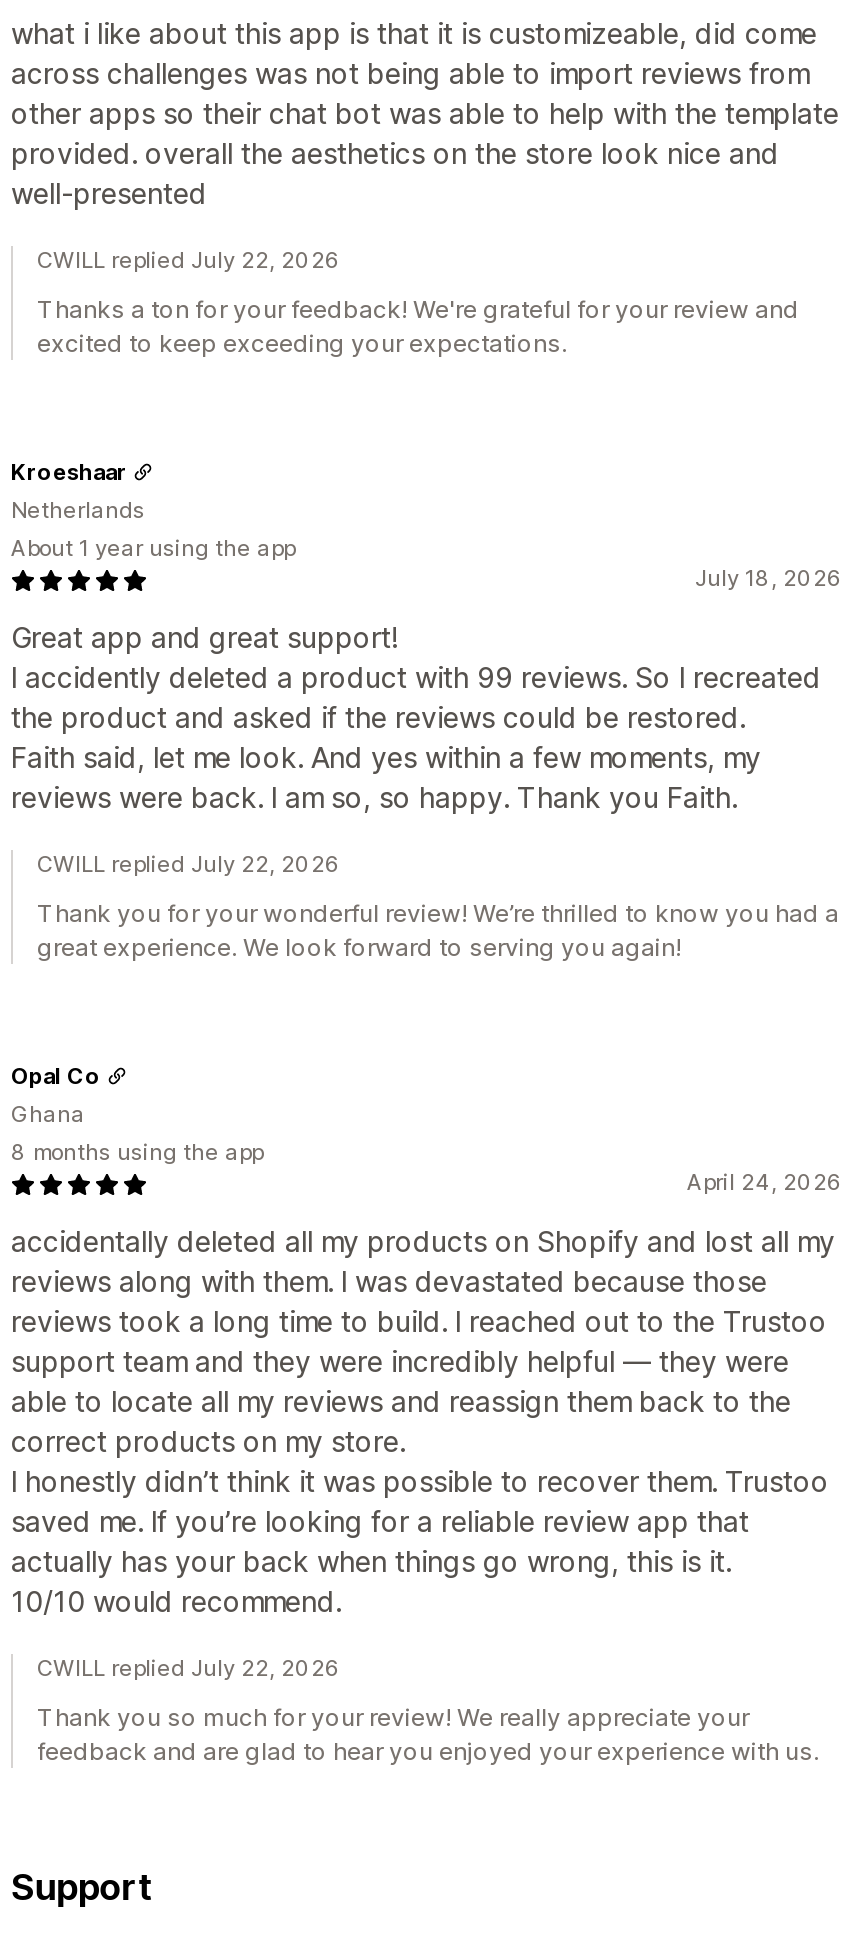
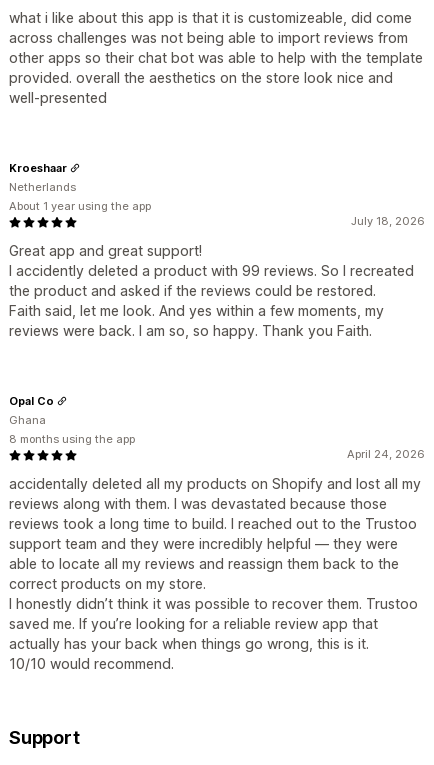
[37,247,799,359] CWILL replied July 22, 2026 | Thanks a ton for your feedback! We're grateful for your review and | excited to keep exceeding your expectations. -> none
[37,851,839,963] CWILL replied July 22, 2026 | Thank you for your wonderful review! We’re thrilled to know you had a | great experience. We look forward to serving you again! -> none
[37,1655,819,1767] CWILL replied July 22, 2026 | Thank you so much for your review! We really appreciate your | feedback and are glad to hear you enjoyed your experience with us. -> none

